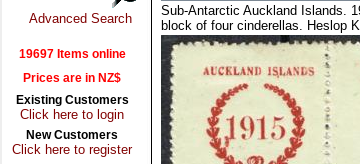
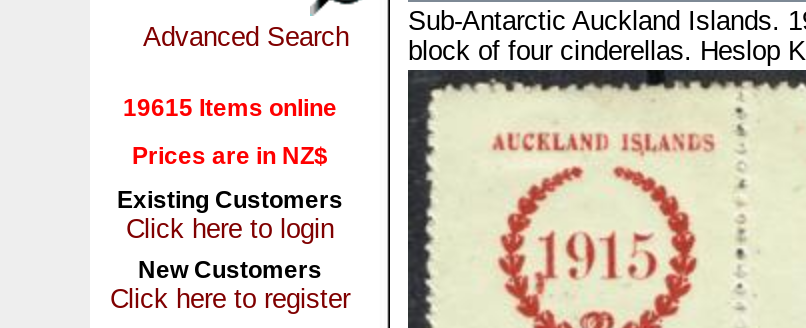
[18,47,125,61] 19697 Items online -> [123,94,337,122] 19615 Items online

